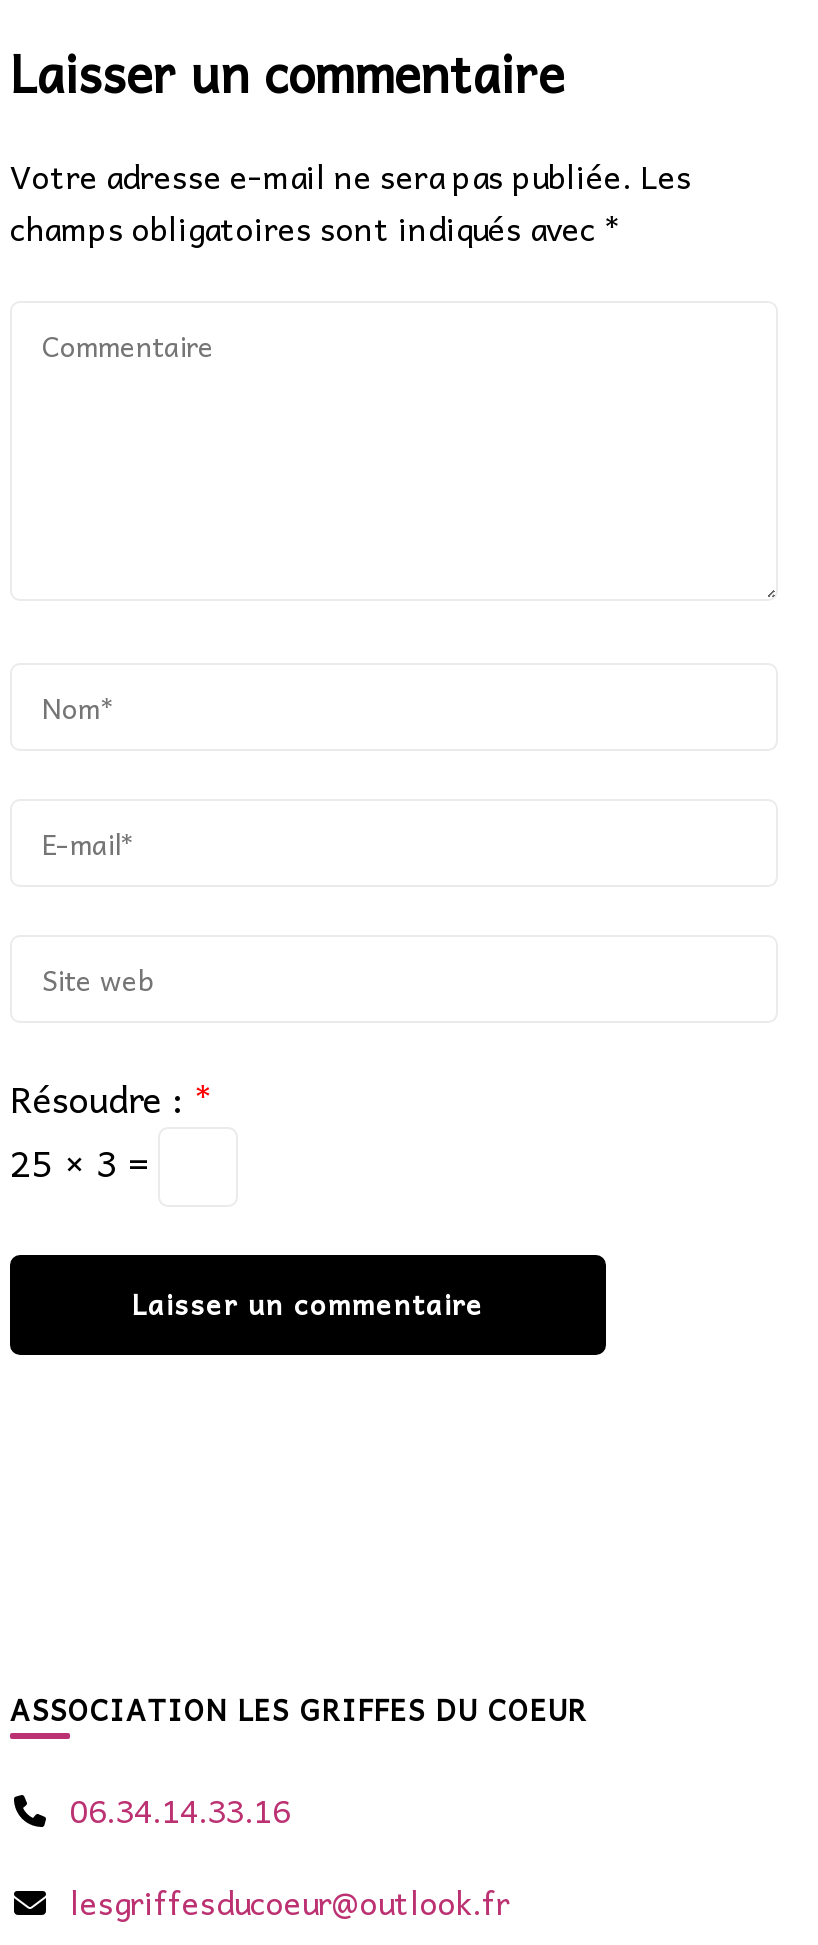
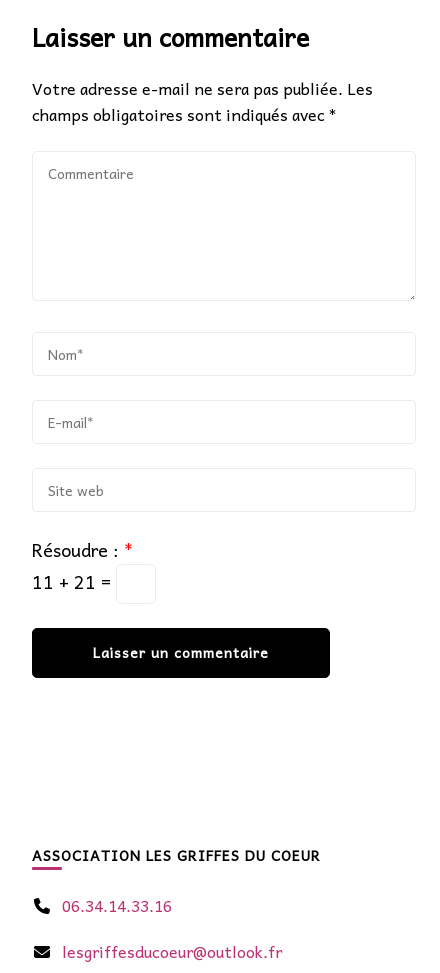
[10,1132,158,1190] 25 × 3 = -> [32,566,116,595] 11 + 21 =

